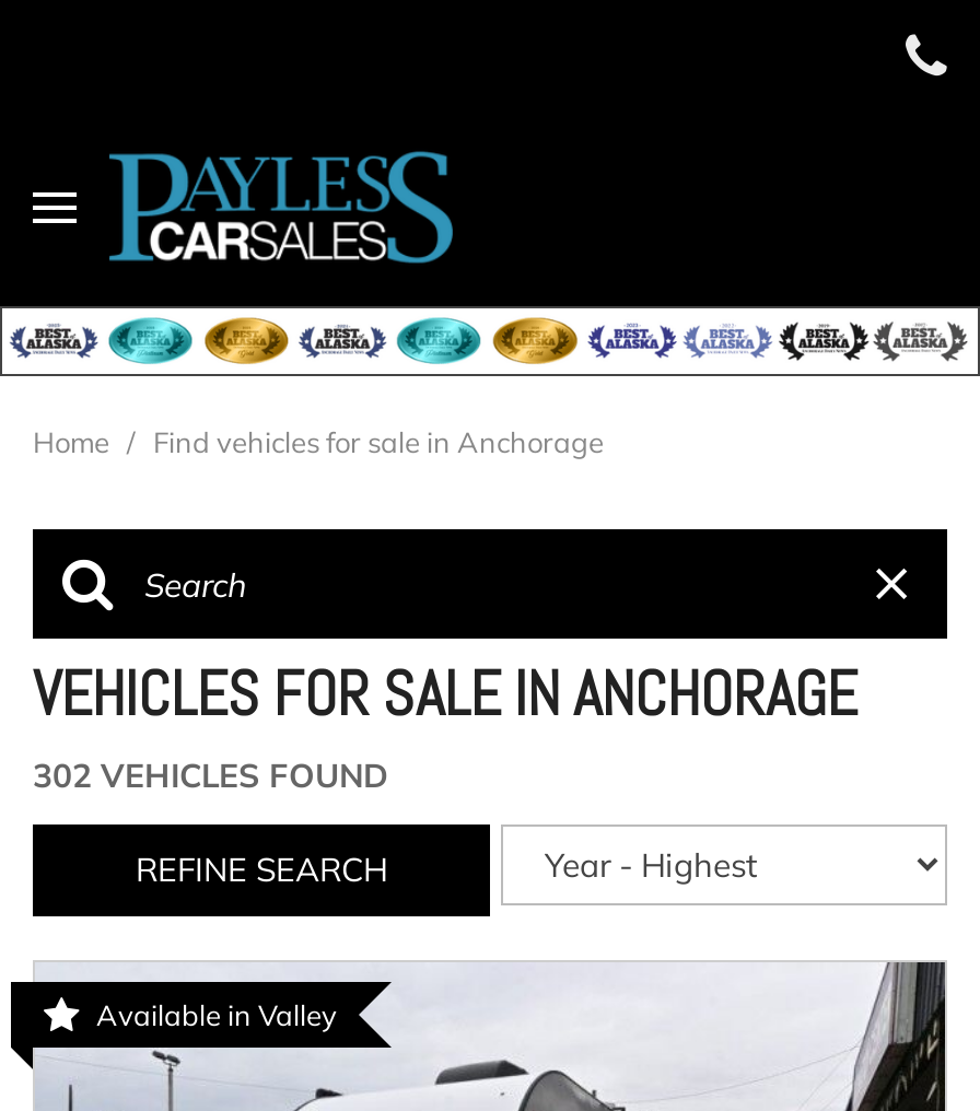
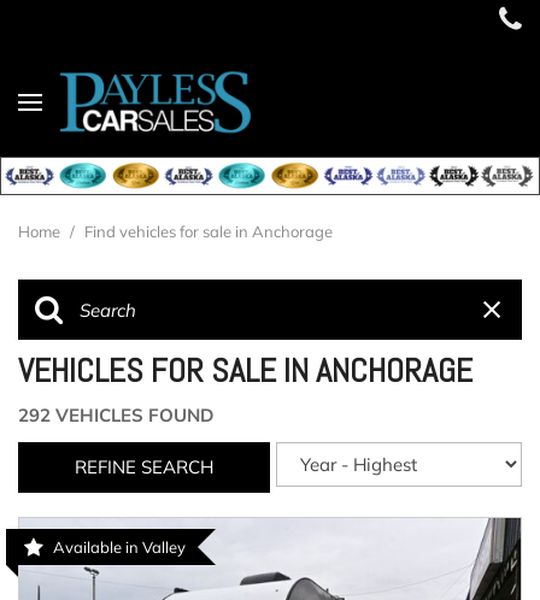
[33,755,387,796] 302 VEHICLES FOUND -> [18,404,213,427] 292 VEHICLES FOUND

